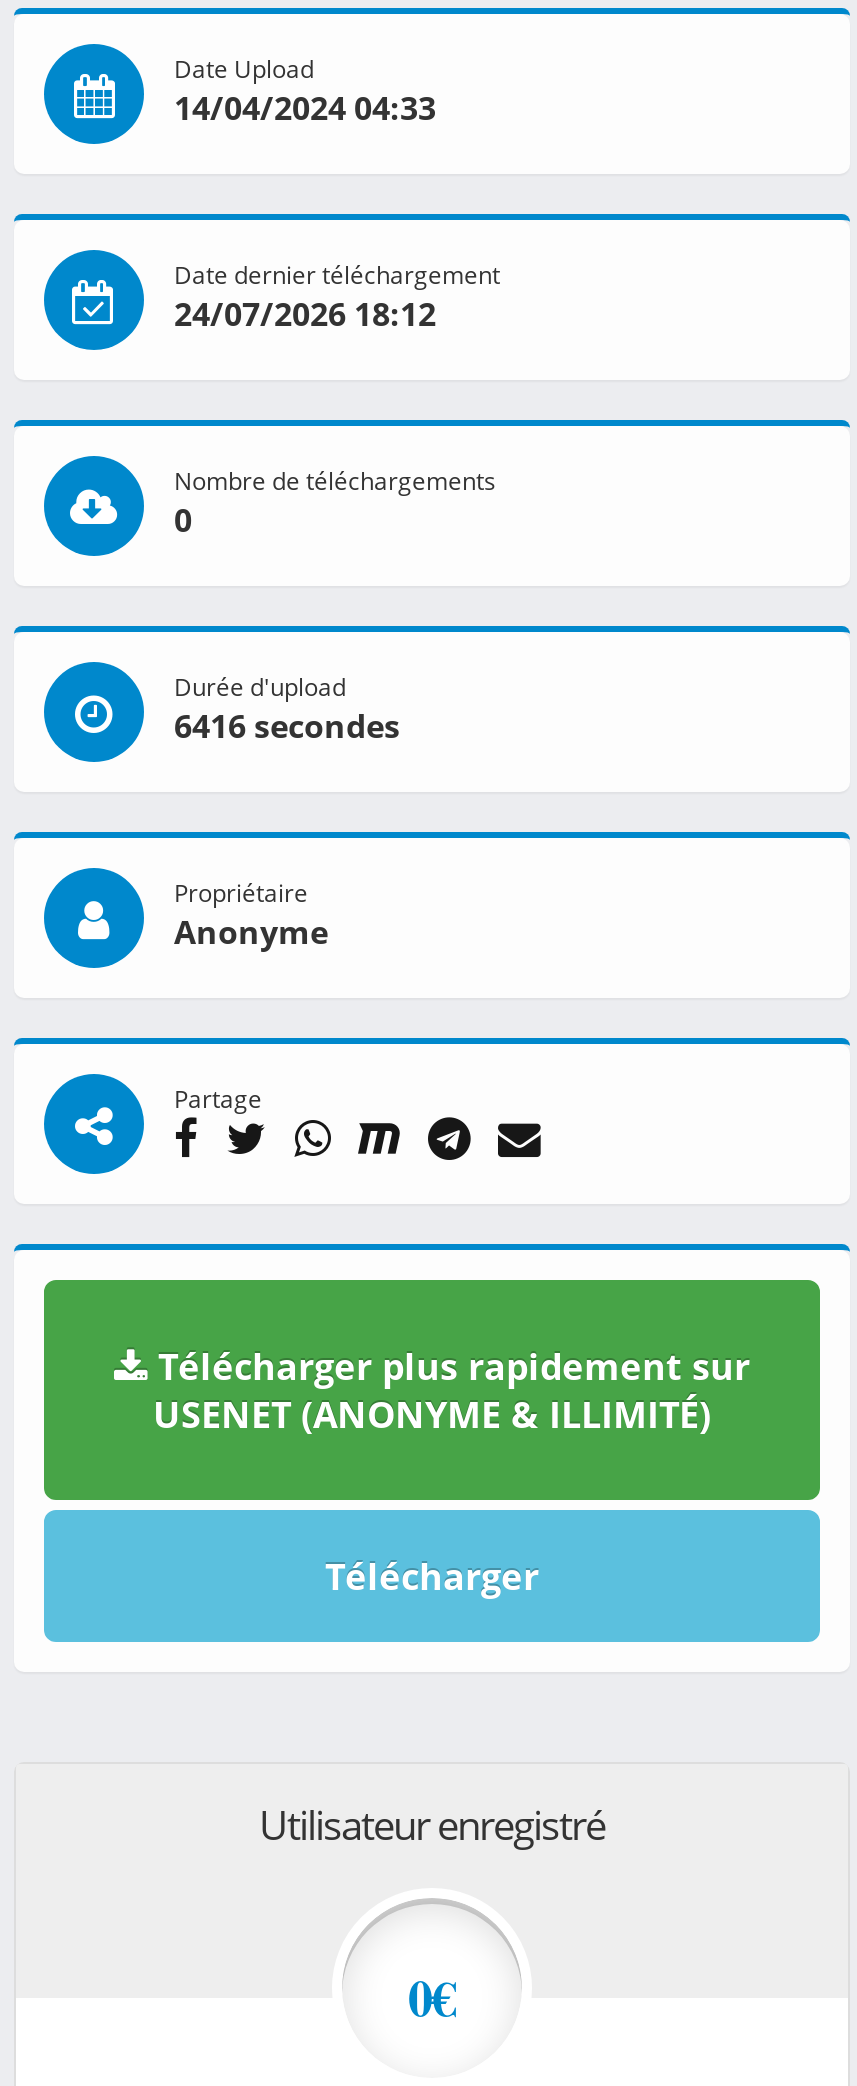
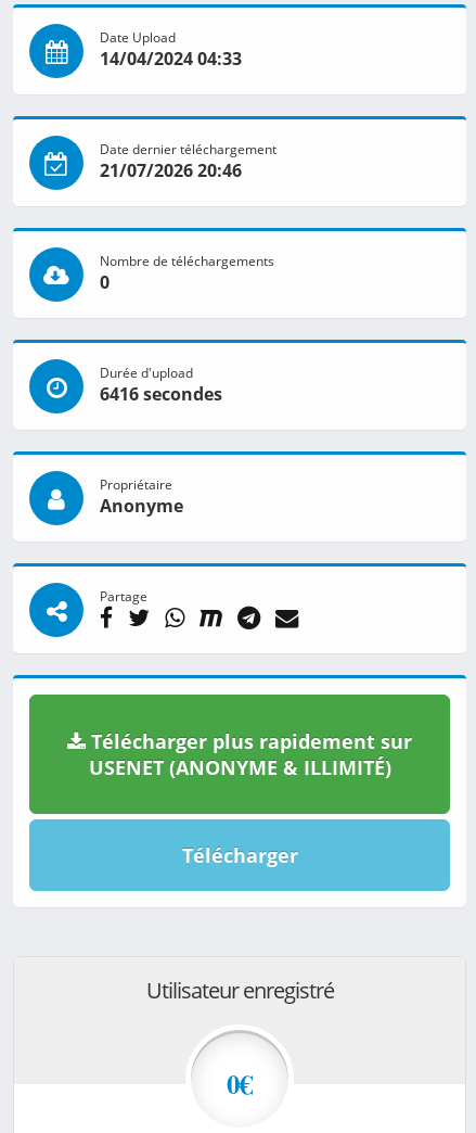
[174,292,436,336] 24/07/2026 18:12 -> [100,159,242,182] 21/07/2026 20:46

